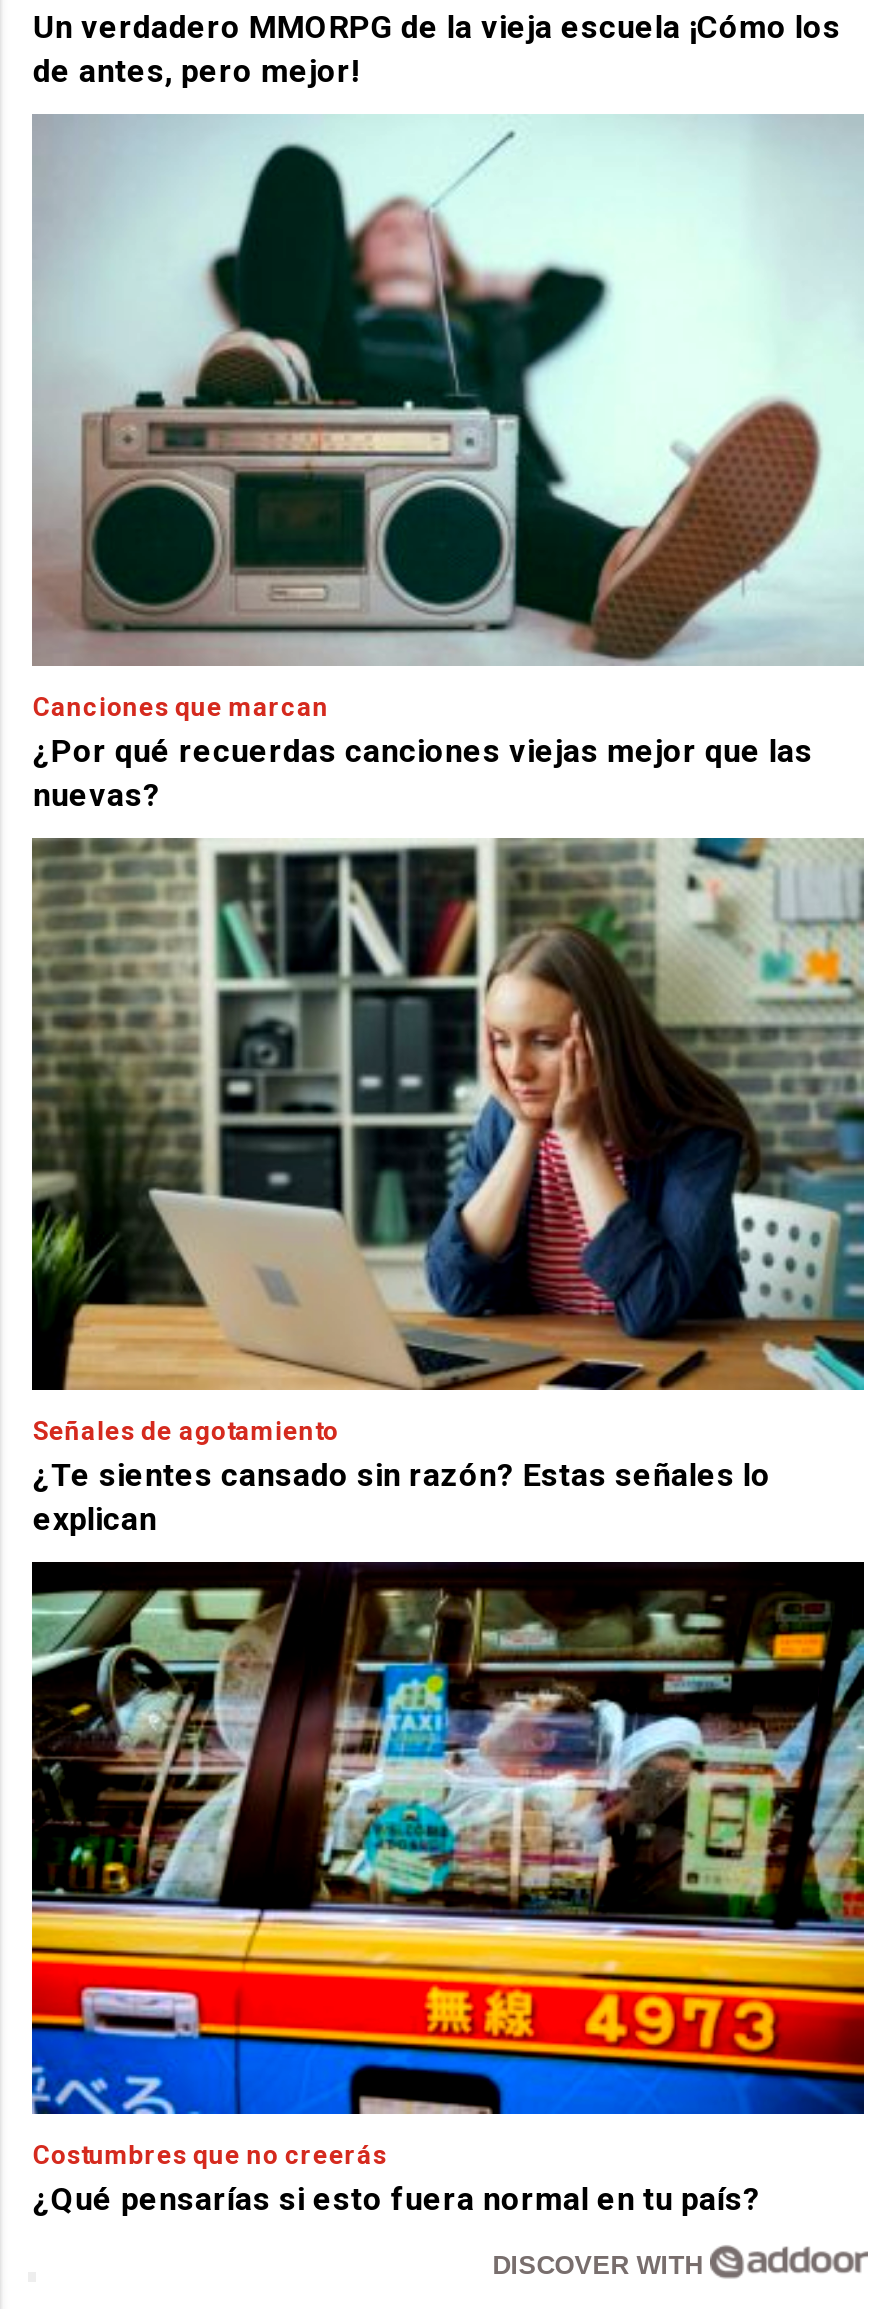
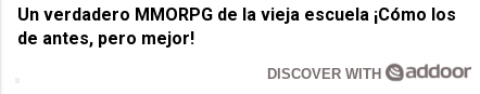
[30,114,864,814] [image] | Canciones que marcan | ¿Por qué recuerdas canciones viejas mejor que las | nuevas? -> none
[30,836,866,1538] [image] | Señales de agotamiento | ¿Te sientes cansado sin razón? Estas señales lo | explican -> none
[30,1558,866,2218] [image] | Costumbres que no creerás | ¿Qué pensarías si esto fuera normal en tu país? -> none

